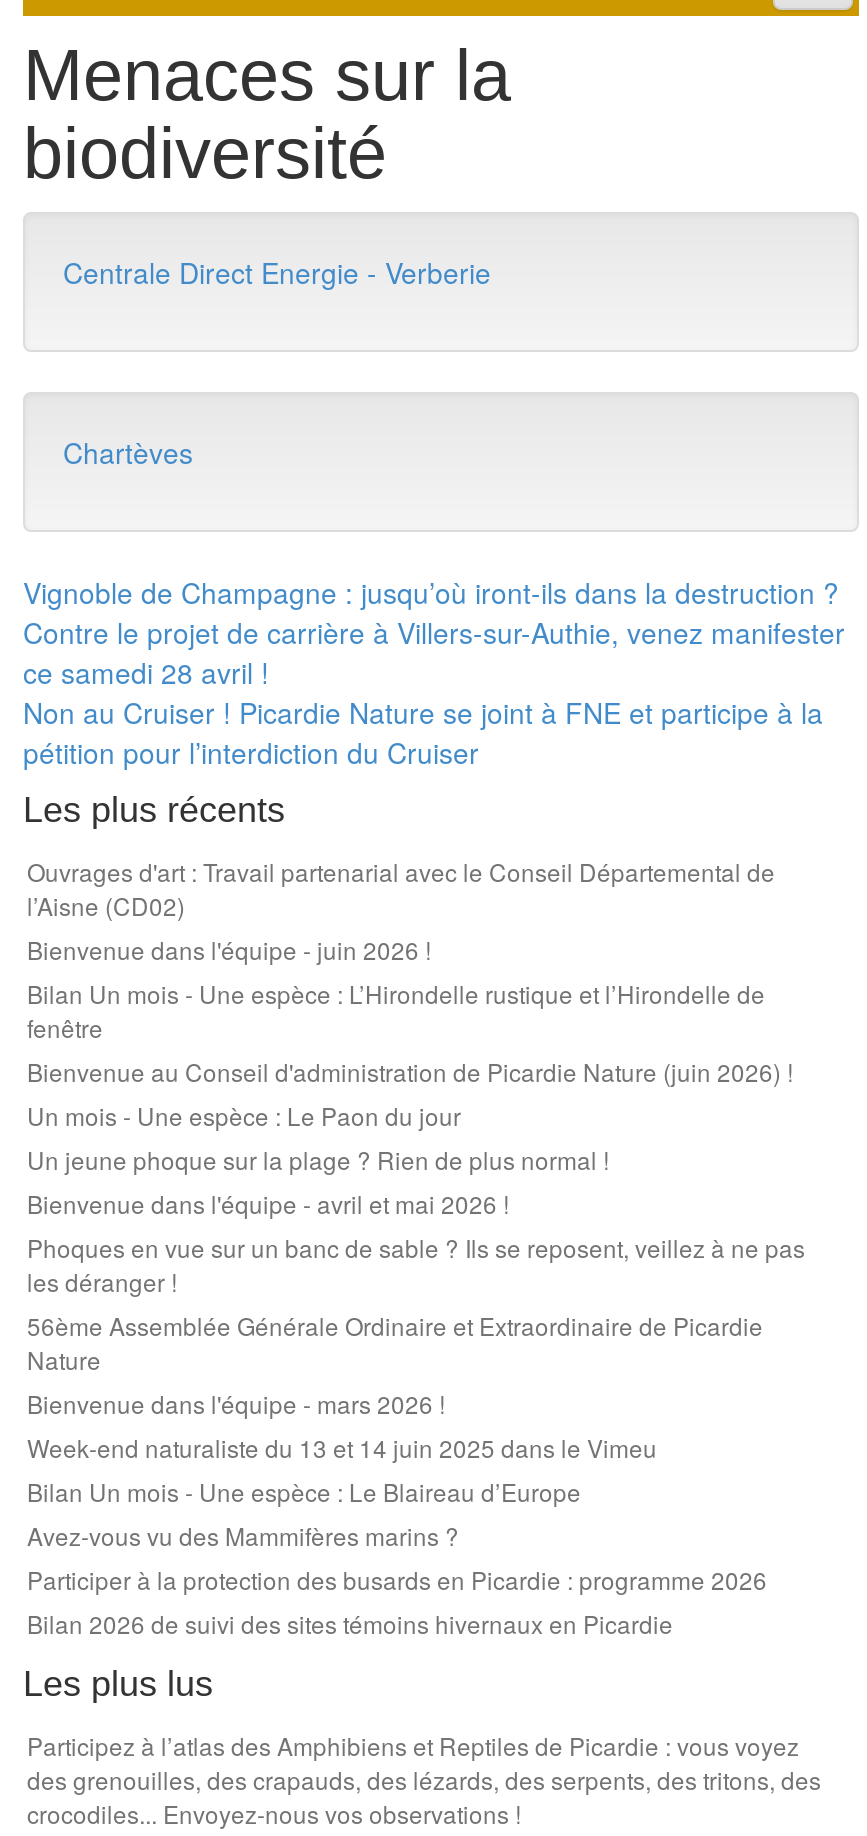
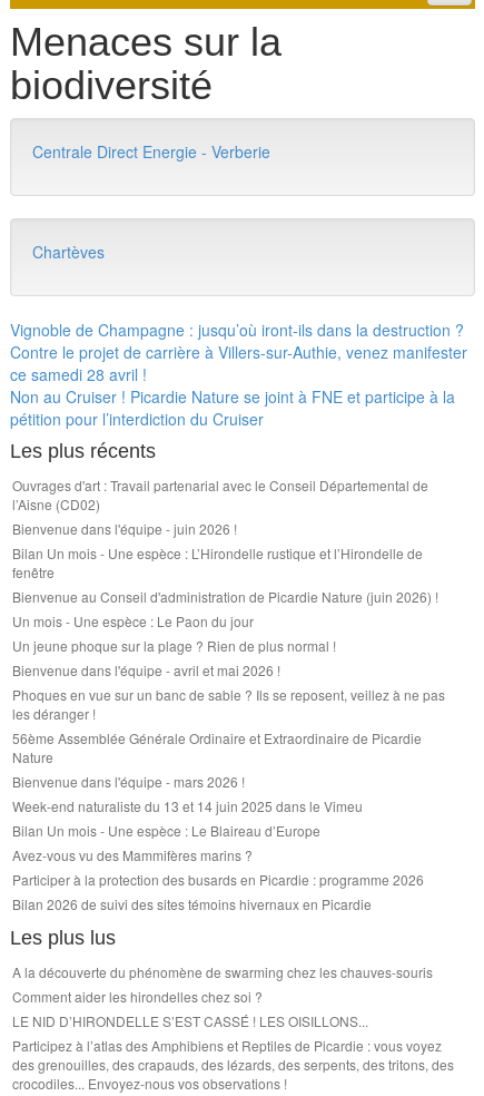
none -> [12,962,433,1030] A la découverte du phénomène de swarming chez les chauves-souris | Comment aider les hirondelles chez soi ? | LE NID D’HIRONDELLE S’EST CASSÉ ! LES OISILLONS...

